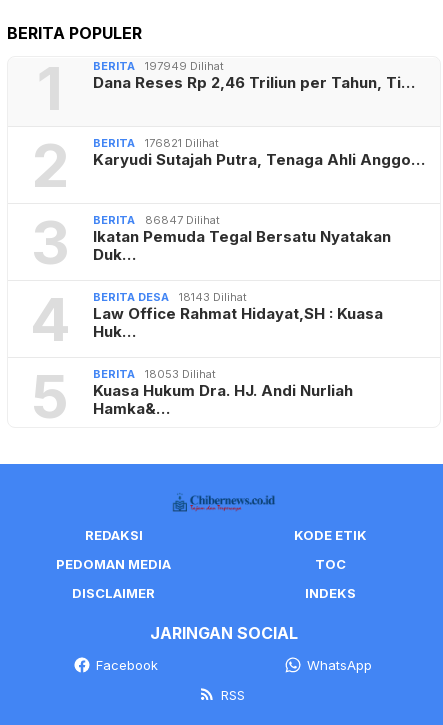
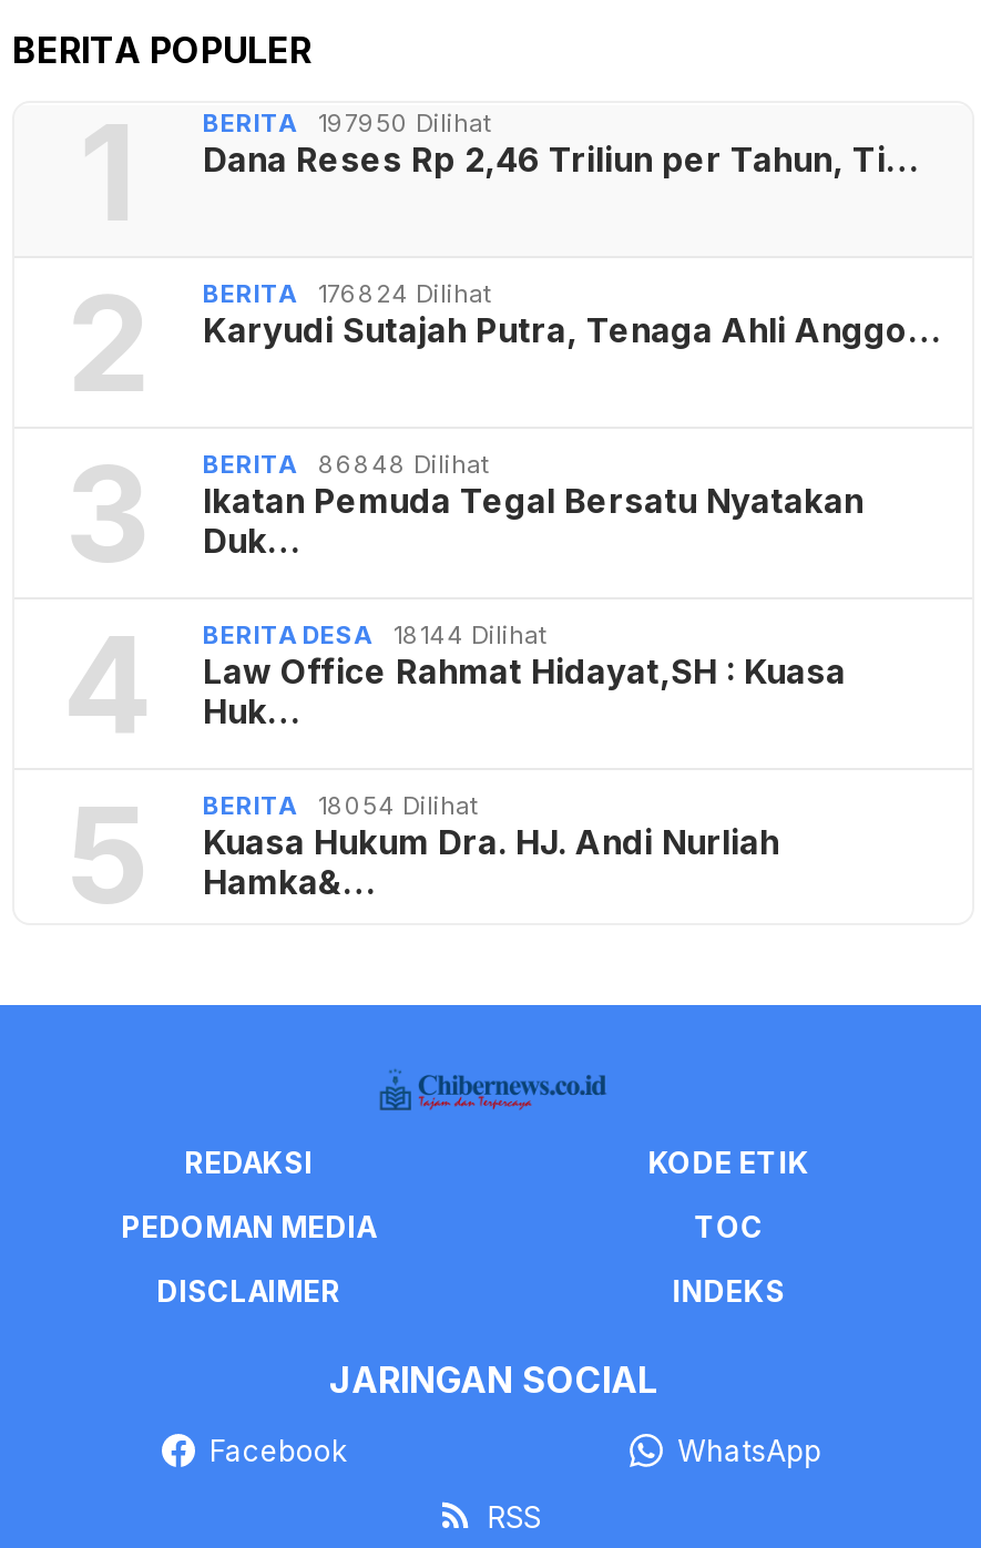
[93,59,224,73] BERITA 197949 Dilihat -> [203,107,491,138] BERITA 197950 Dilihat
[93,136,219,150] BERITA 176821 Dilihat -> [203,277,491,308] BERITA 176824 Dilihat
[145,213,220,227] 86847 Dilihat -> [318,448,489,479] 86848 Dilihat
[179,290,247,304] 18143 Dilihat -> [394,619,546,650] 18144 Dilihat
[93,367,216,381] BERITA 18053 Dilihat -> [203,789,478,820] BERITA 18054 Dilihat

